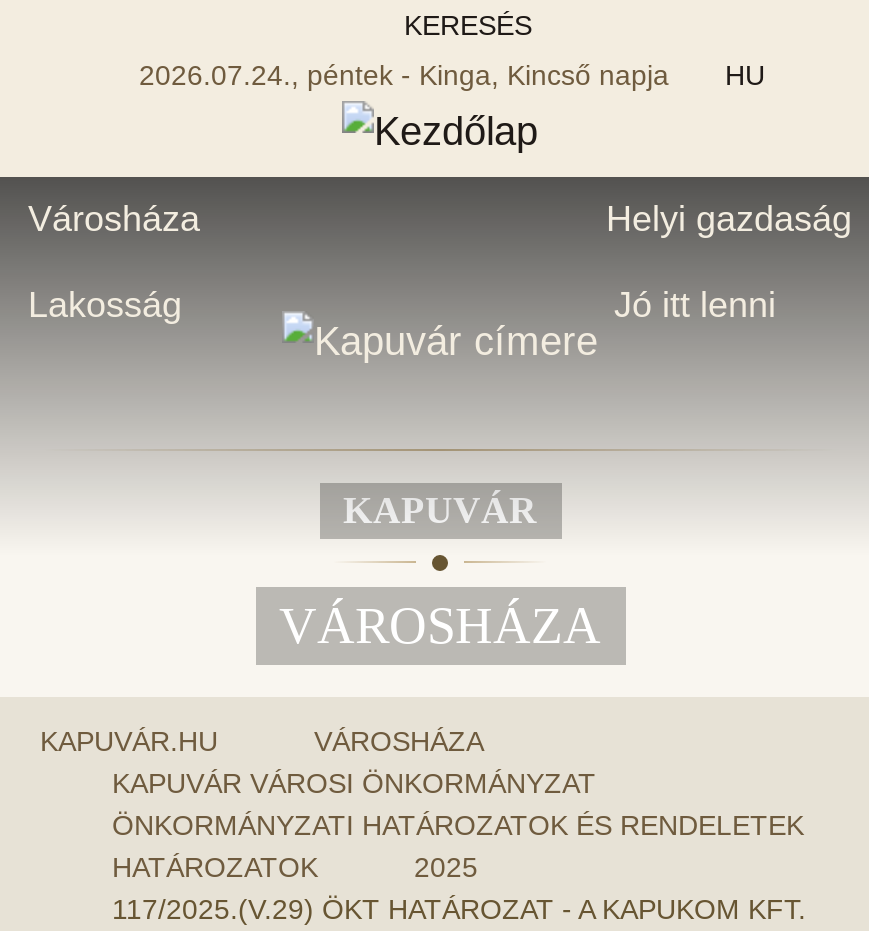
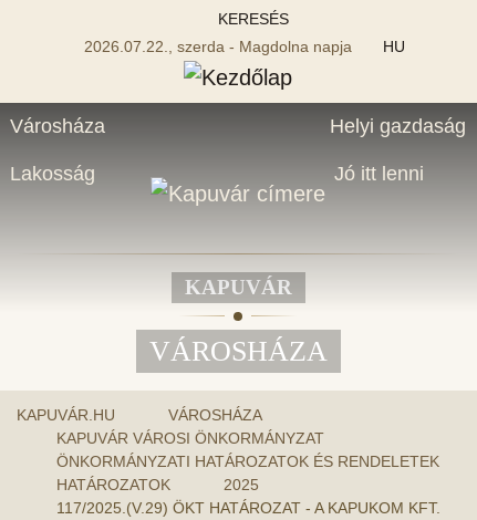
[139,59,677,91] 2026.07.24., péntek - Kinga, Kincső napja -> [84,38,356,55] 2026.07.22., szerda - Magdolna napja

